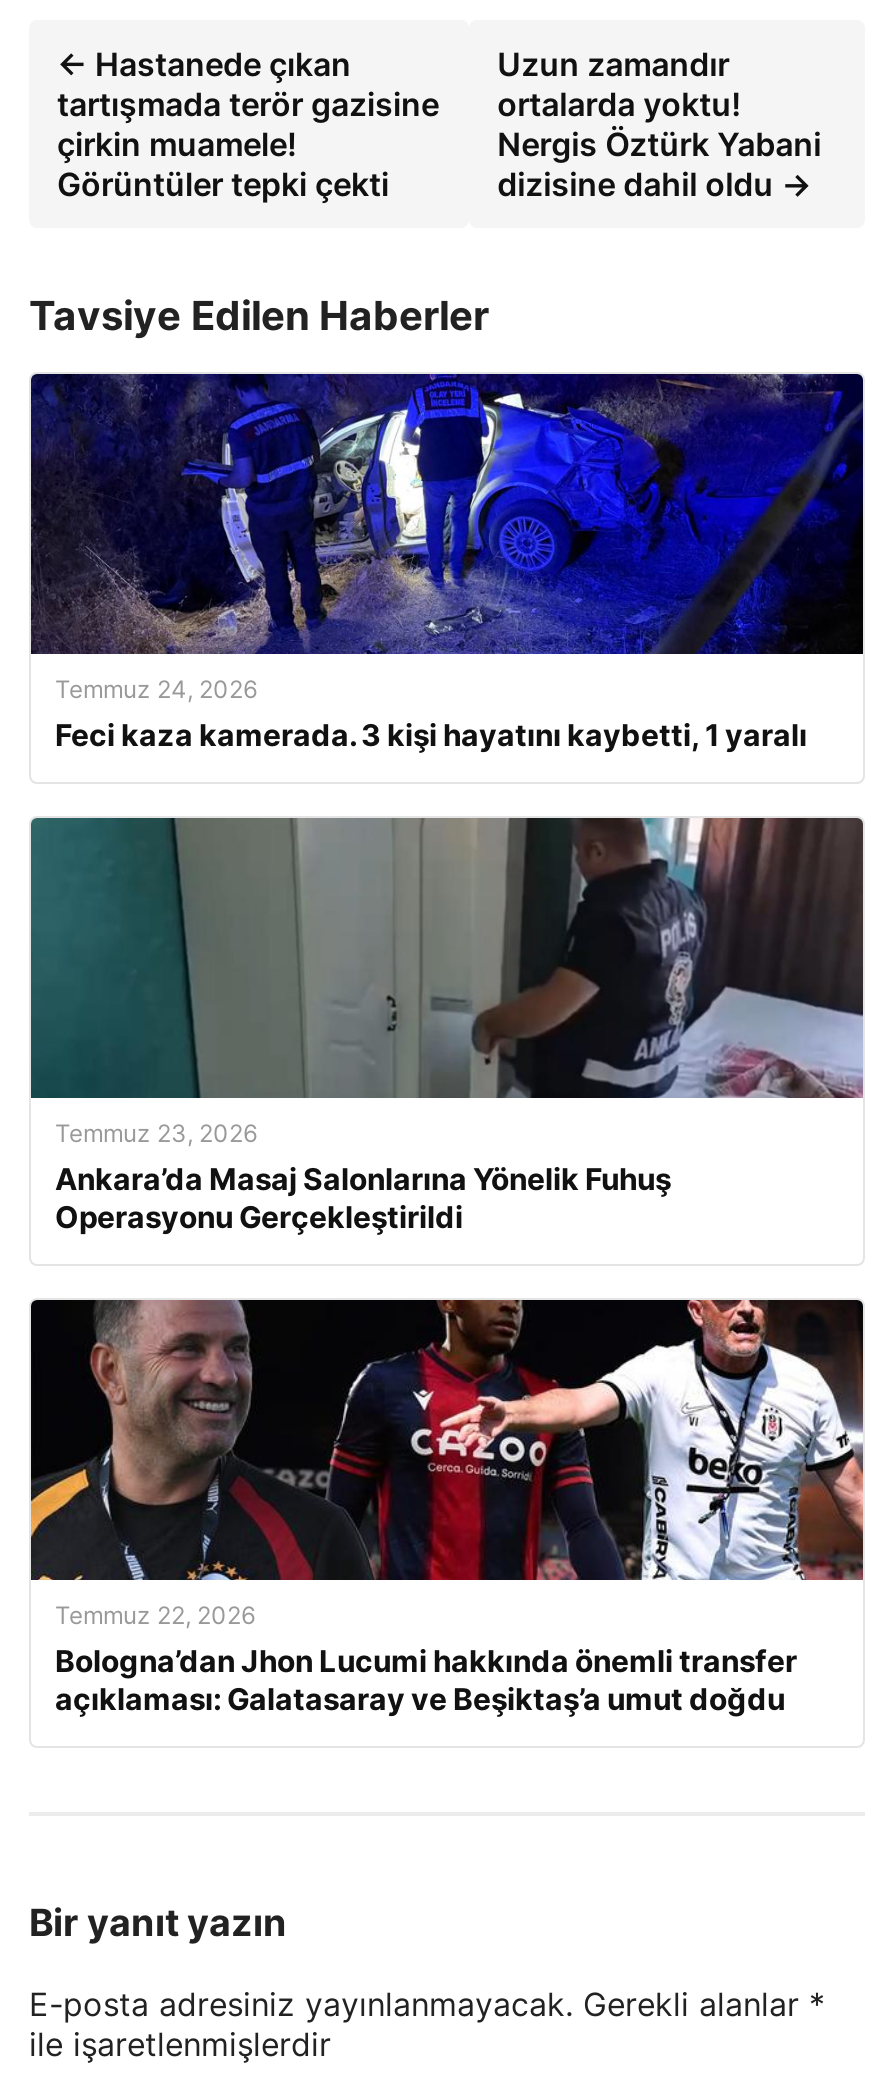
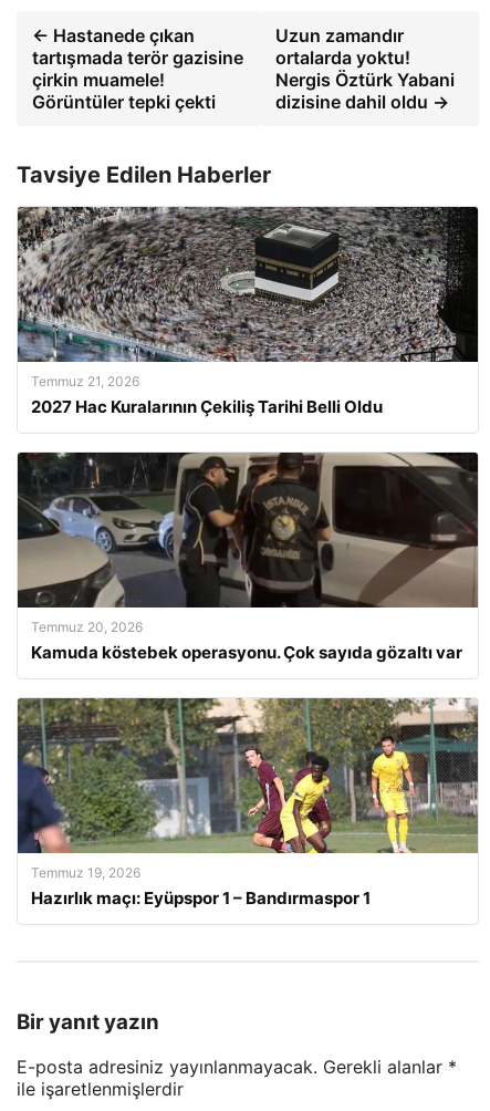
[29,372,863,753] [image] | Temmuz 24, 2026 | Feci kaza kamerada. 3 kişi hayatını kaybetti, 1 yaralı -> [17,206,478,417] [image] | Temmuz 21, 2026 | 2027 Hac Kuralarının Çekiliş Tarihi Belli Oldu
[31,818,863,1235] [image] | Temmuz 23, 2026 | Ankara’da Masaj Salonlarına Yönelik Fuhuş | Operasyonu Gerçekleştirildi -> [17,451,478,662] [image] | Temmuz 20, 2026 | Kamuda köstebek operasyonu. Çok sayıda gözaltı var
[29,1298,863,1717] [image] | Temmuz 22, 2026 | Bologna’dan Jhon Lucumi hakkında önemli transfer | açıklaması: Galatasaray ve Beşiktaş’a umut doğdu -> [17,697,479,908] [image] | Temmuz 19, 2026 | Hazırlık maçı: Eyüpspor 1 – Bandırmaspor 1

